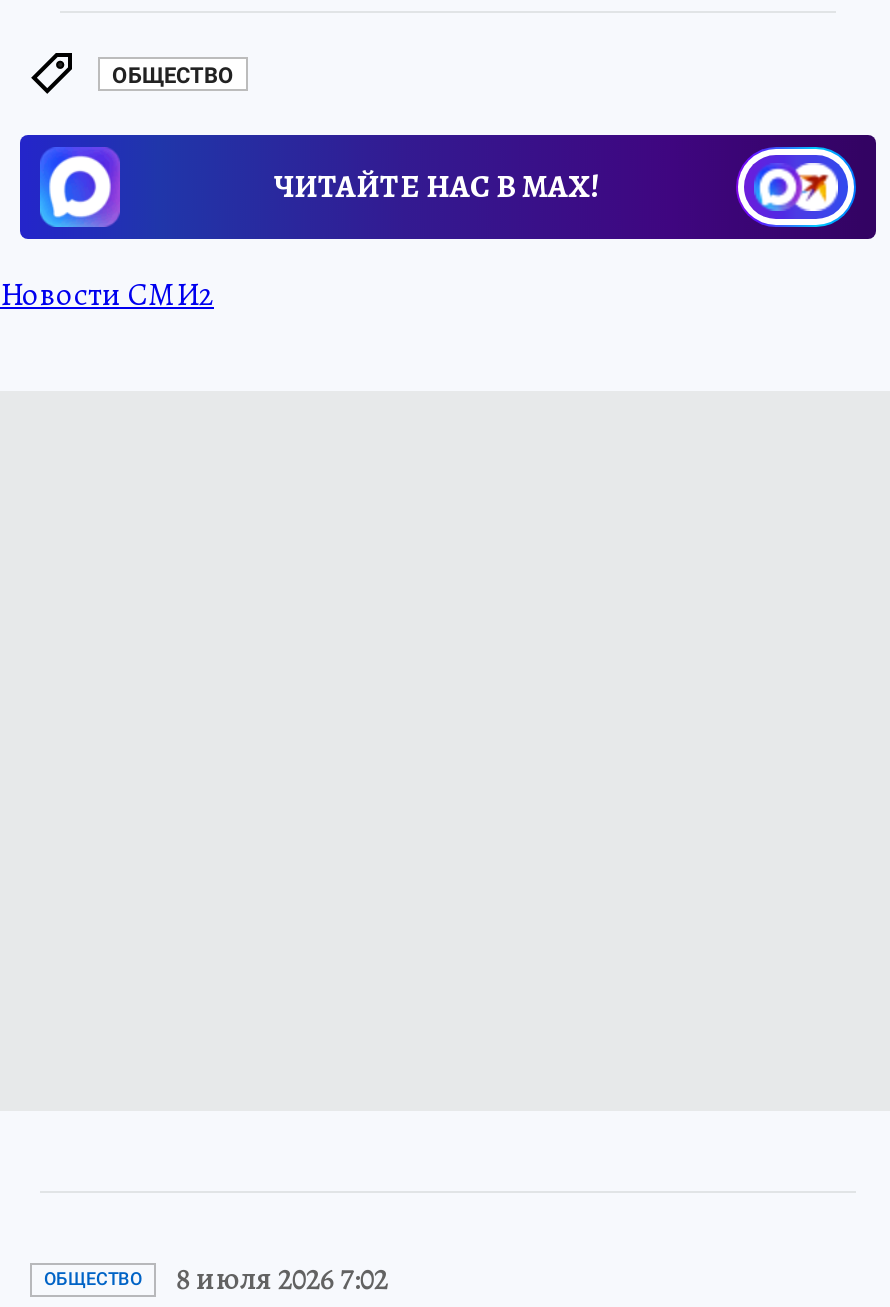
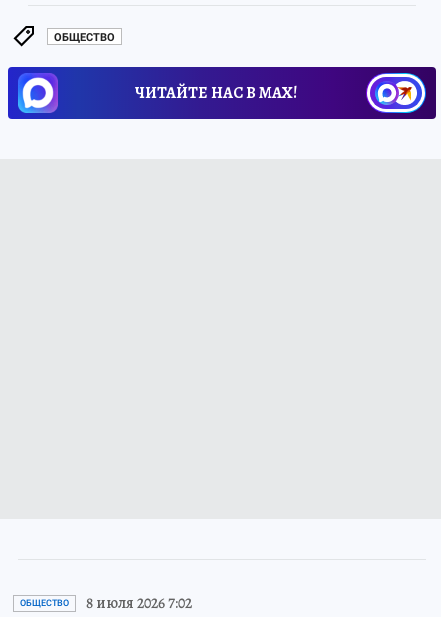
[0,273,214,317] Новости СМИ2 -> none

